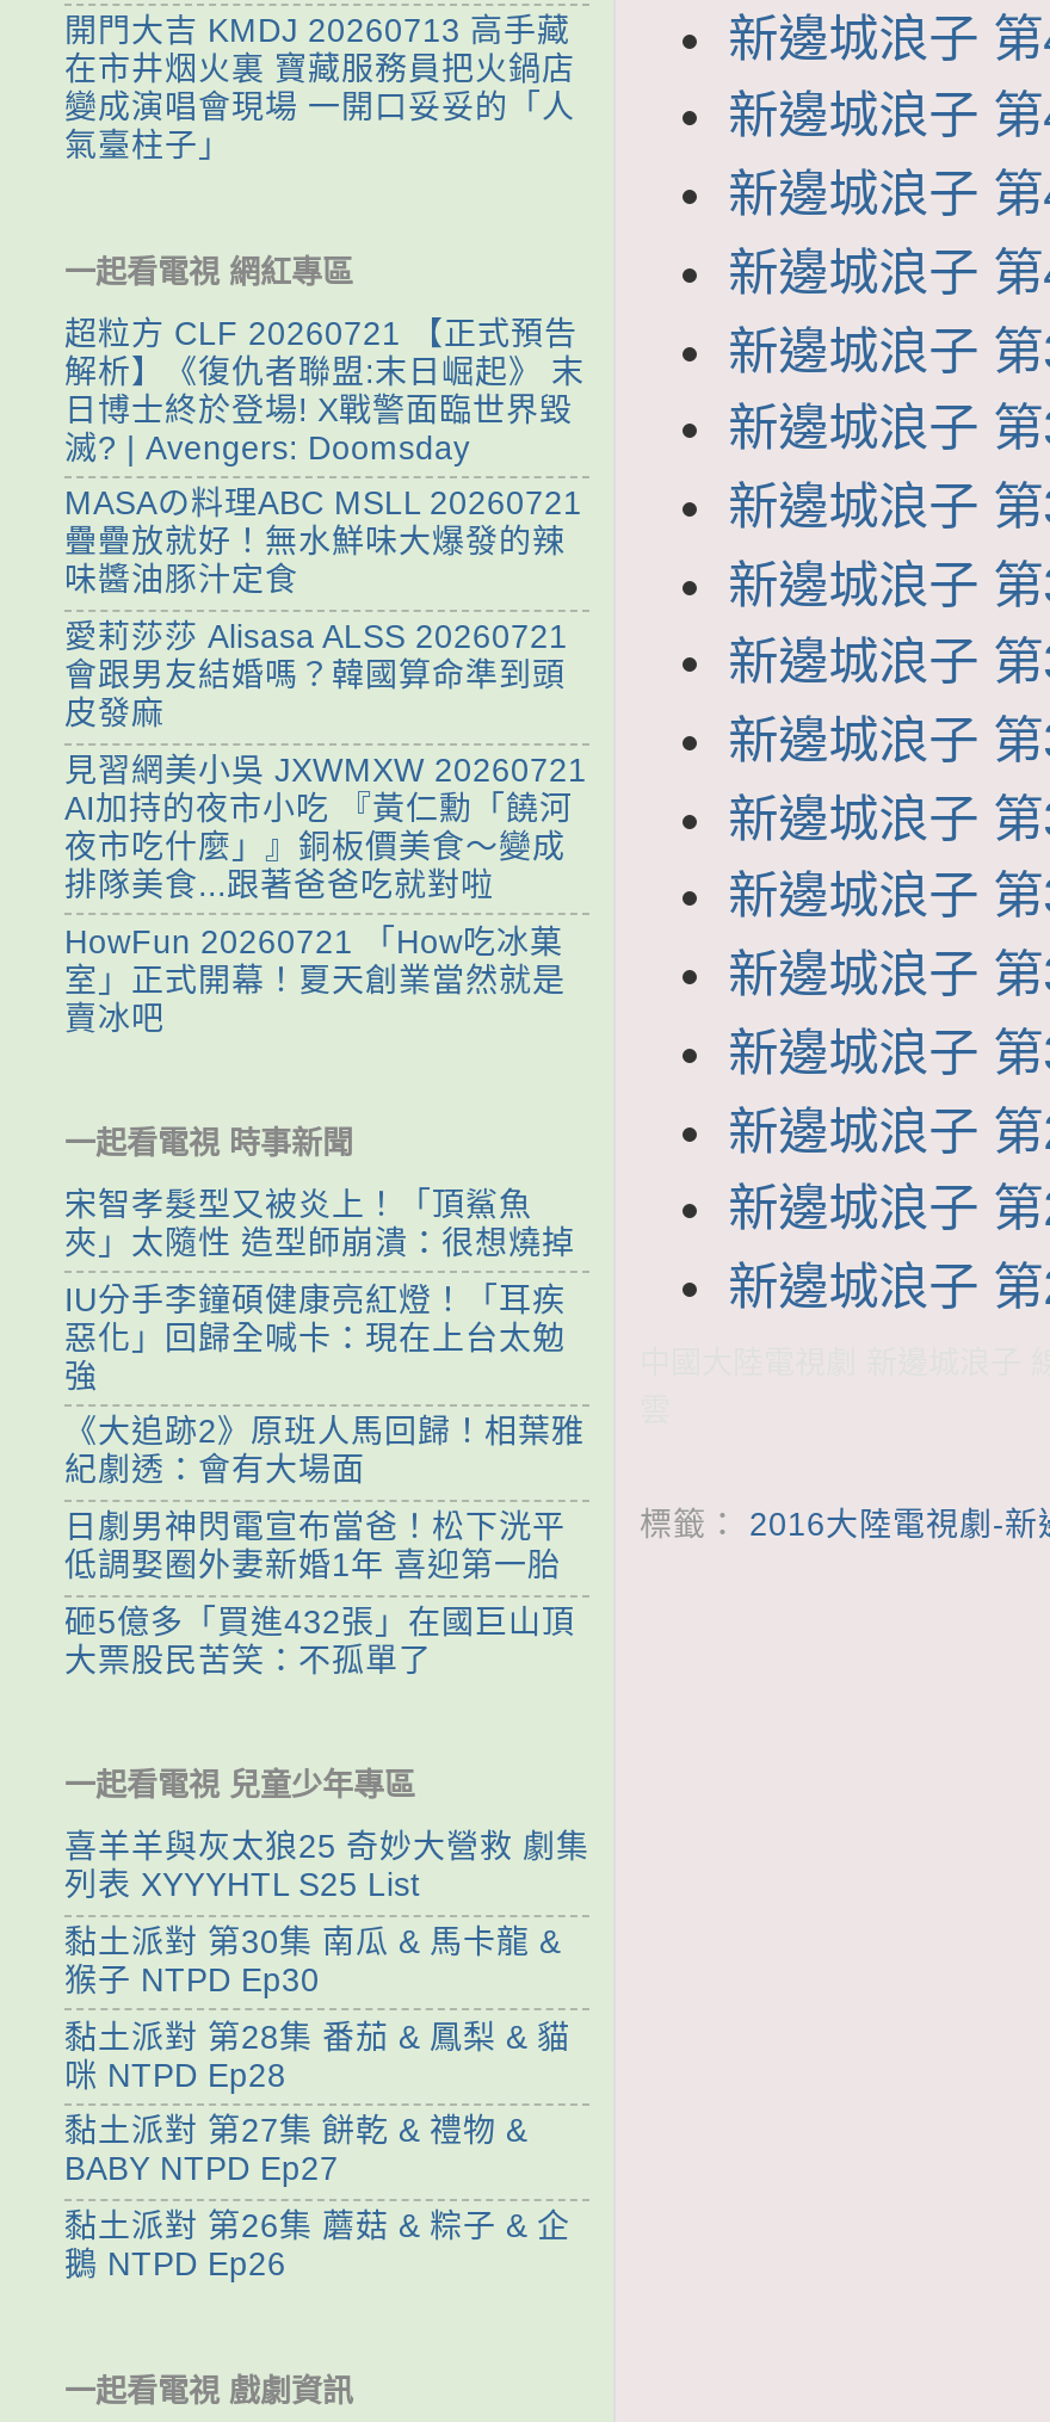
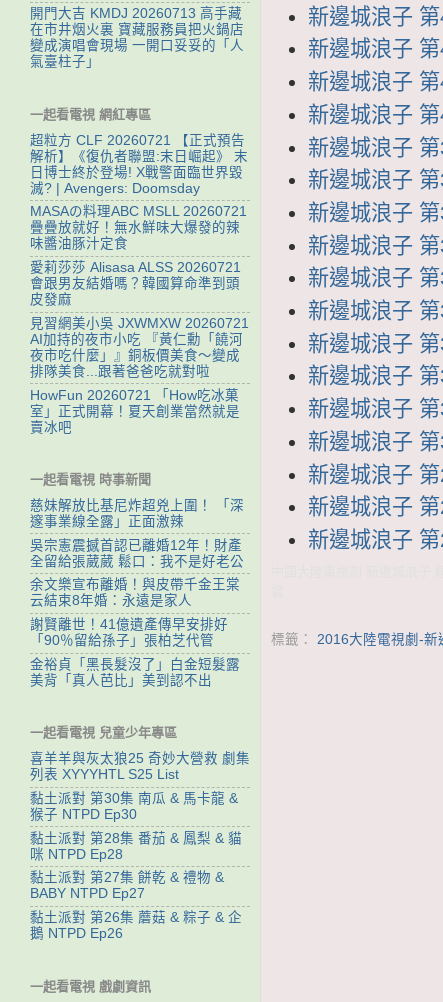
[64,1187,575,1261] 宋智孝髮型又被炎上！「頂鯊魚 | 夾」太隨性 造型師崩潰：很想燒掉 -> [30,498,244,529] 慈妹解放比基尼炸超兇上圍！ 「深 | 邃事業線全露」正面激辣
[64,1282,566,1394] IU分手李鐘碩健康亮紅燈！「耳疾 | 惡化」回歸全喊卡：現在上台太勉 | 強 -> [30,538,244,569] 吳宗憲震撼首認已離婚12年！財產 | 全留給張葳葳 鬆口：我不是好老公
[64,1415,585,1489] 《大追跡2》原班人馬回歸！相葉雅 | 紀劇透：會有大場面 -> [30,577,240,608] 余文樂宣布離婚！與皮帶千金王棠 | 云結束8年婚：永遠是家人
[64,1510,566,1583] 日劇男神閃電宣布當爸！松下洸平 | 低調娶圈外妻新婚1年 喜迎第一胎 -> [30,617,228,648] 謝賢離世！41億遺產傳早安排好 | 「90％留給孫子」張柏芝代管
[64,1604,575,1678] 砸5億多「買進432張」在國巨山頂 | 大票股民苦笑：不孤單了 -> [30,657,240,688] 金裕貞「黑長髮沒了」白金短髮露 | 美背「真人芭比」美到認不出

